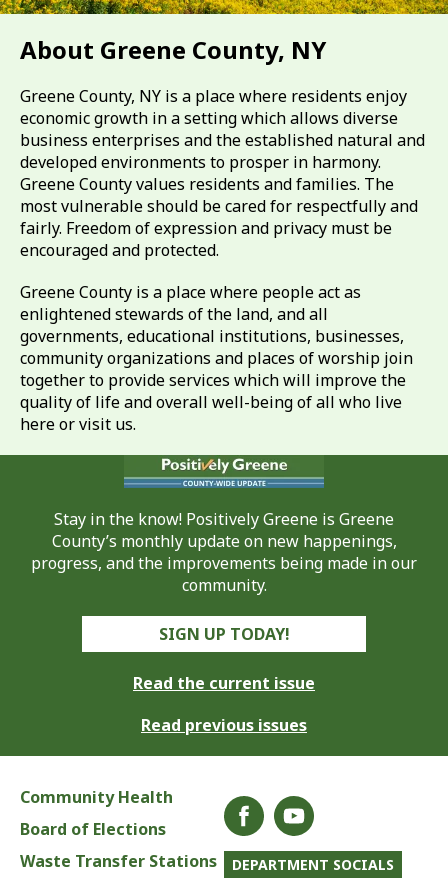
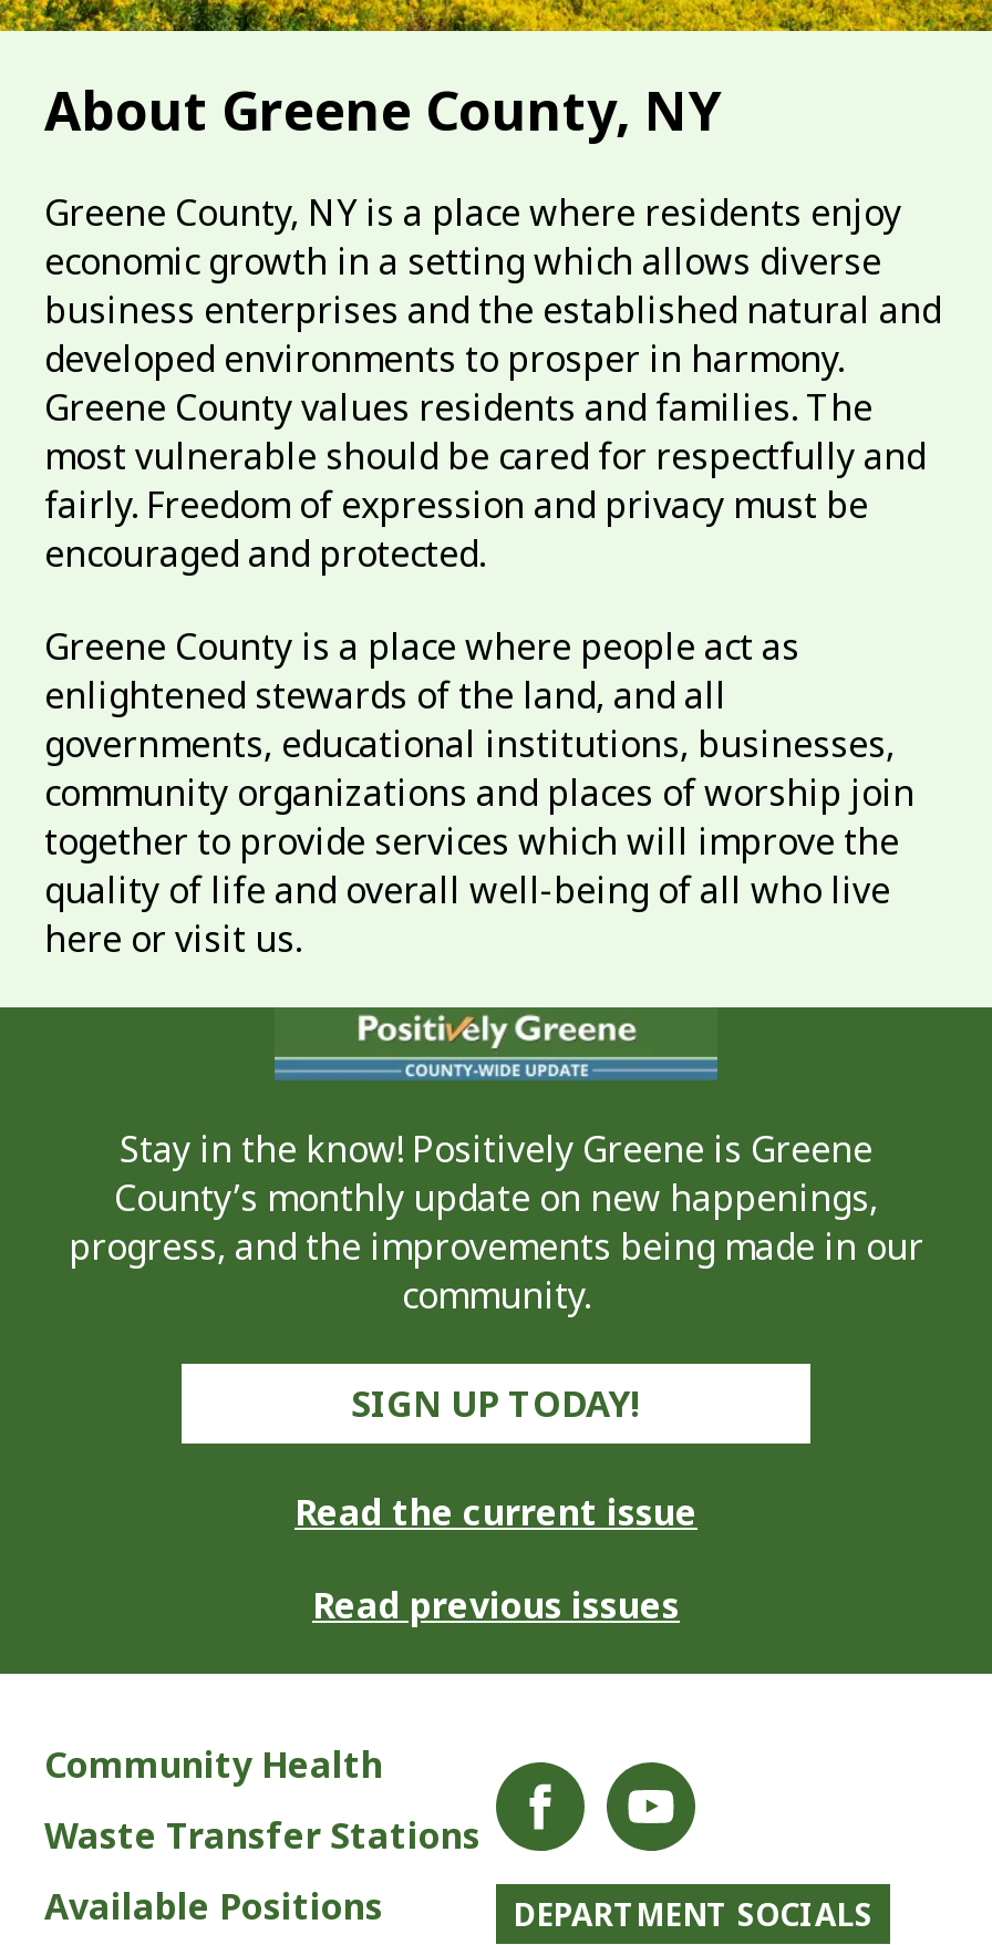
[20,817,166,839] Board of Elections -> none
moved [20,849,217,871] -> [44,1811,480,1859]: Waste Transfer Stations
none -> [44,1881,383,1930] Available Positions

